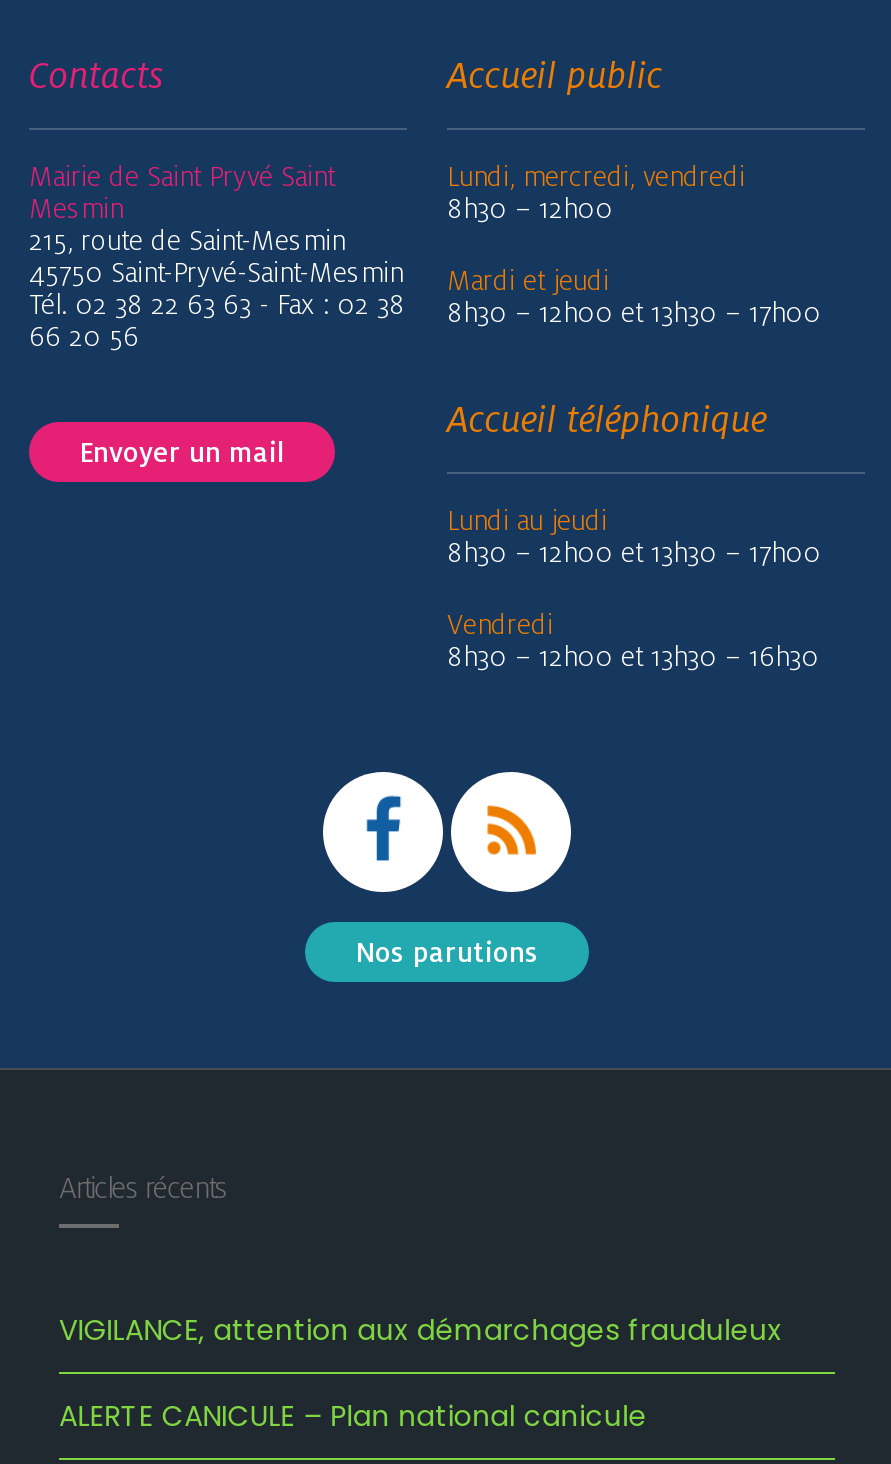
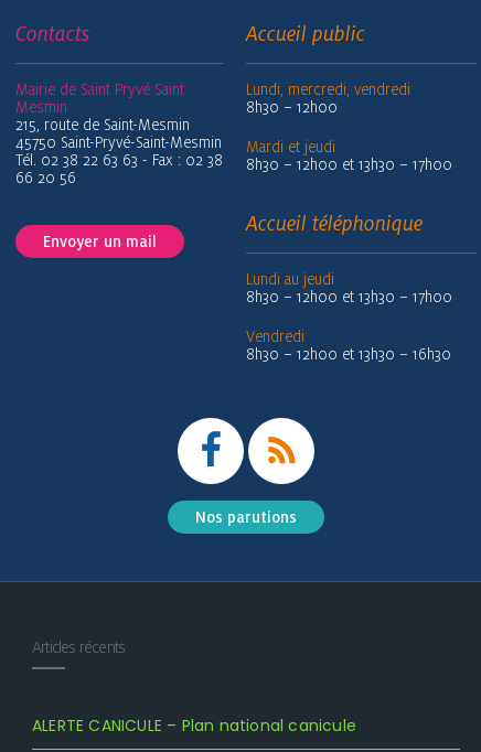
[59,1310,782,1350] VIGILANCE, attention aux démarchages frauduleux -> none

